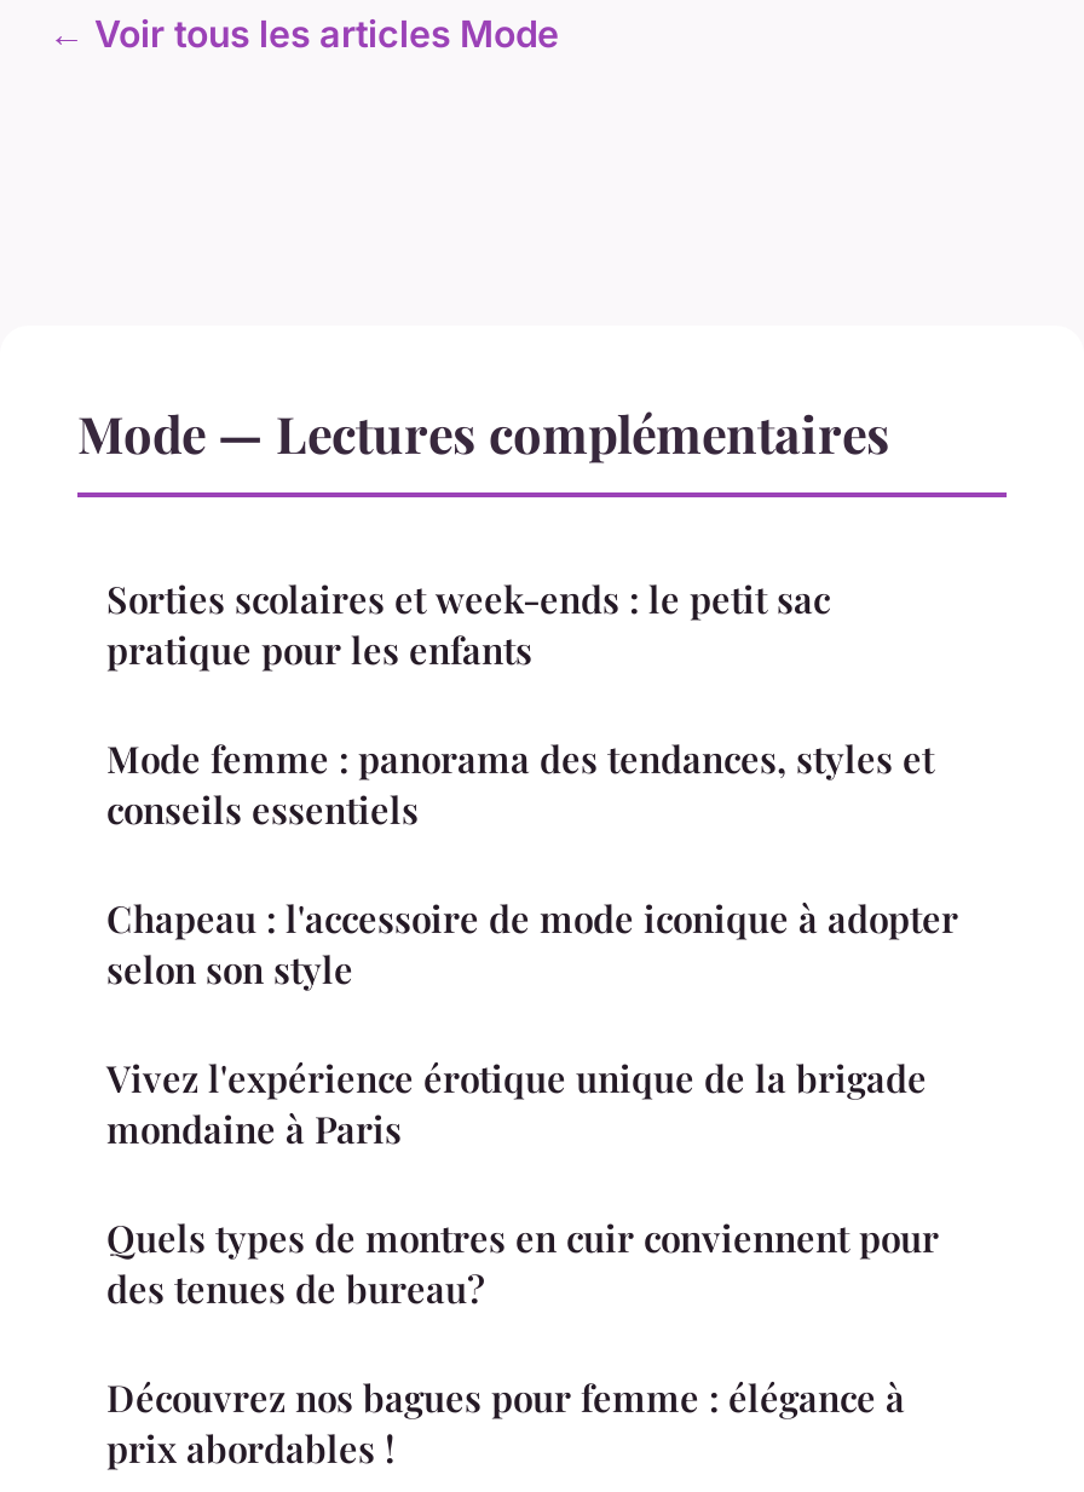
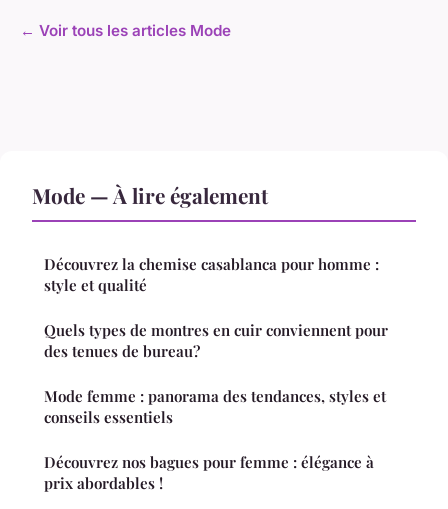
[77,398,958,1153] Mode — Lectures complémentaires | Sorties scolaires et week-ends : le petit sac | pratique pour les enfants | Chapeau : l'accessoire de mode iconique à adopter | selon son style | Vivez l'expérience érotique unique de la brigade | mondaine à Paris -> [32,181,379,295] Mode — À lire également | Découvrez la chemise casablanca pour homme : | style et qualité
moved [106,734,934,833] -> [44,386,386,427]: Mode femme : panorama des tendances, styles et | conseils essentiels
moved [106,1213,939,1313] -> [44,320,388,361]: Quels types de montres en cuir conviennent pour | des tenues de bureau?

